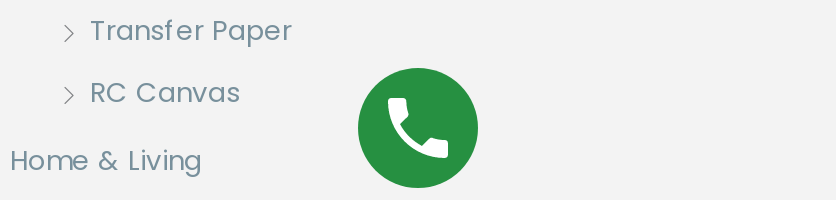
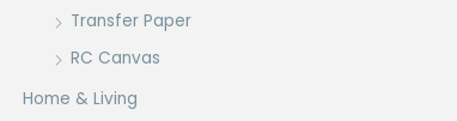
[356,66,480,190] [image] -> none

